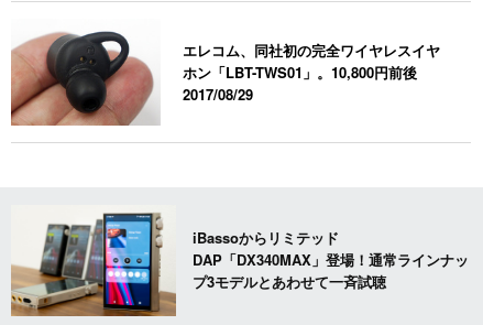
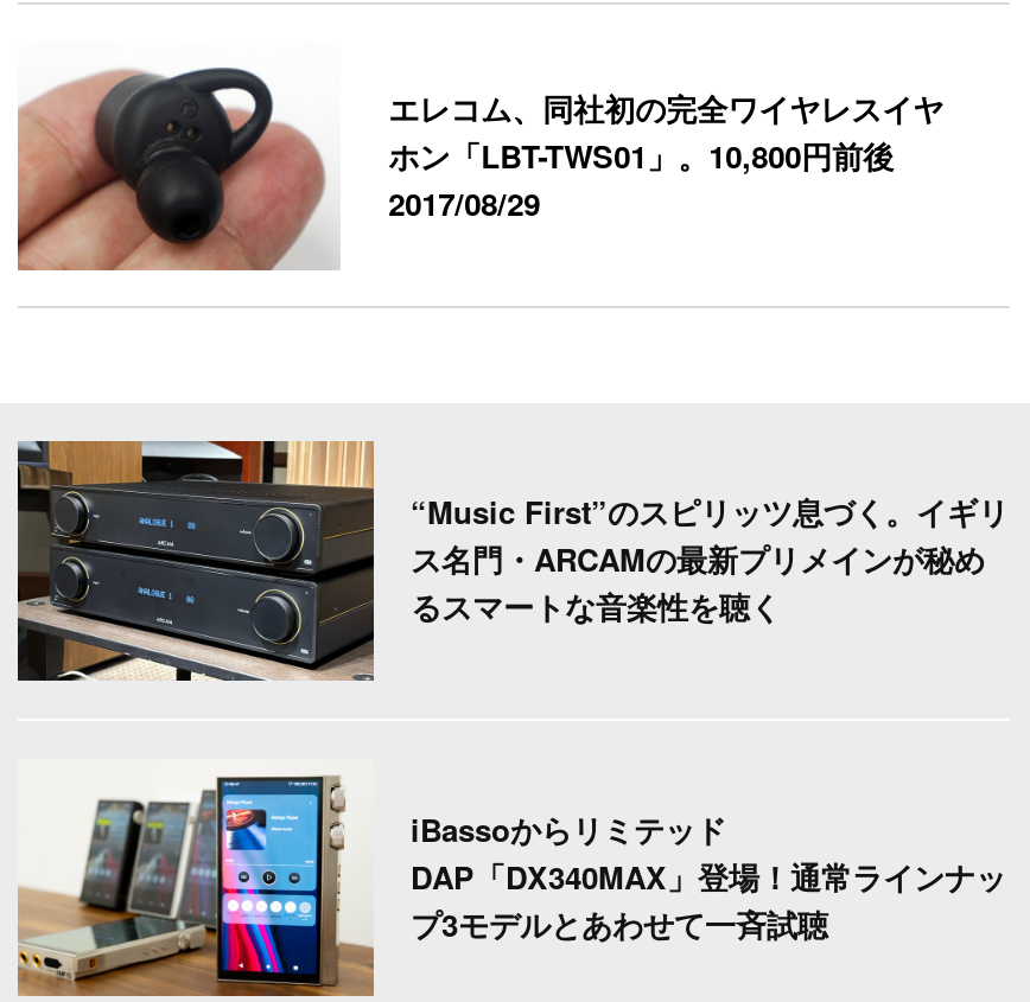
none -> [15,439,1009,683] [image] | “Music First”のスピリッツ息づく。イギリ | ス名門・ARCAMの最新プリメインが秘め | るスマートな音楽性を聴く

